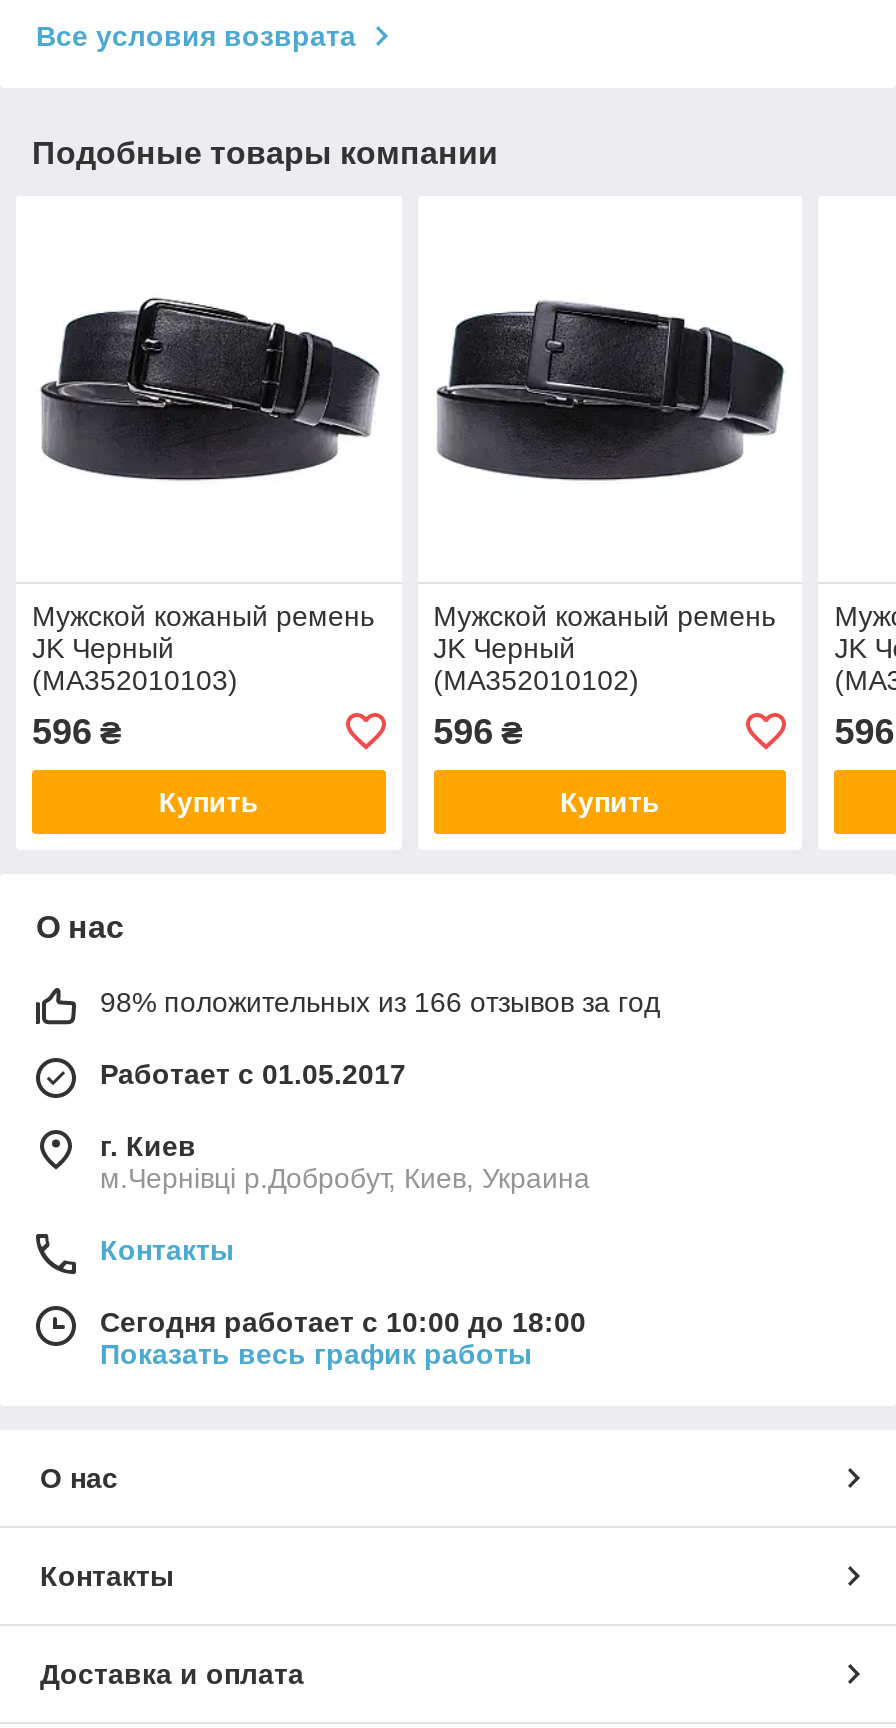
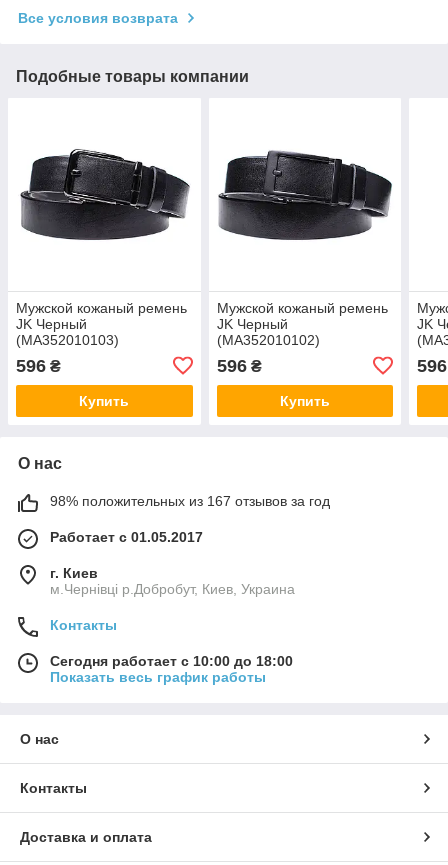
[100,986,660,1018] 98% положительных из 166 отзывов за год -> [50,493,330,509] 98% положительных из 167 отзывов за год

